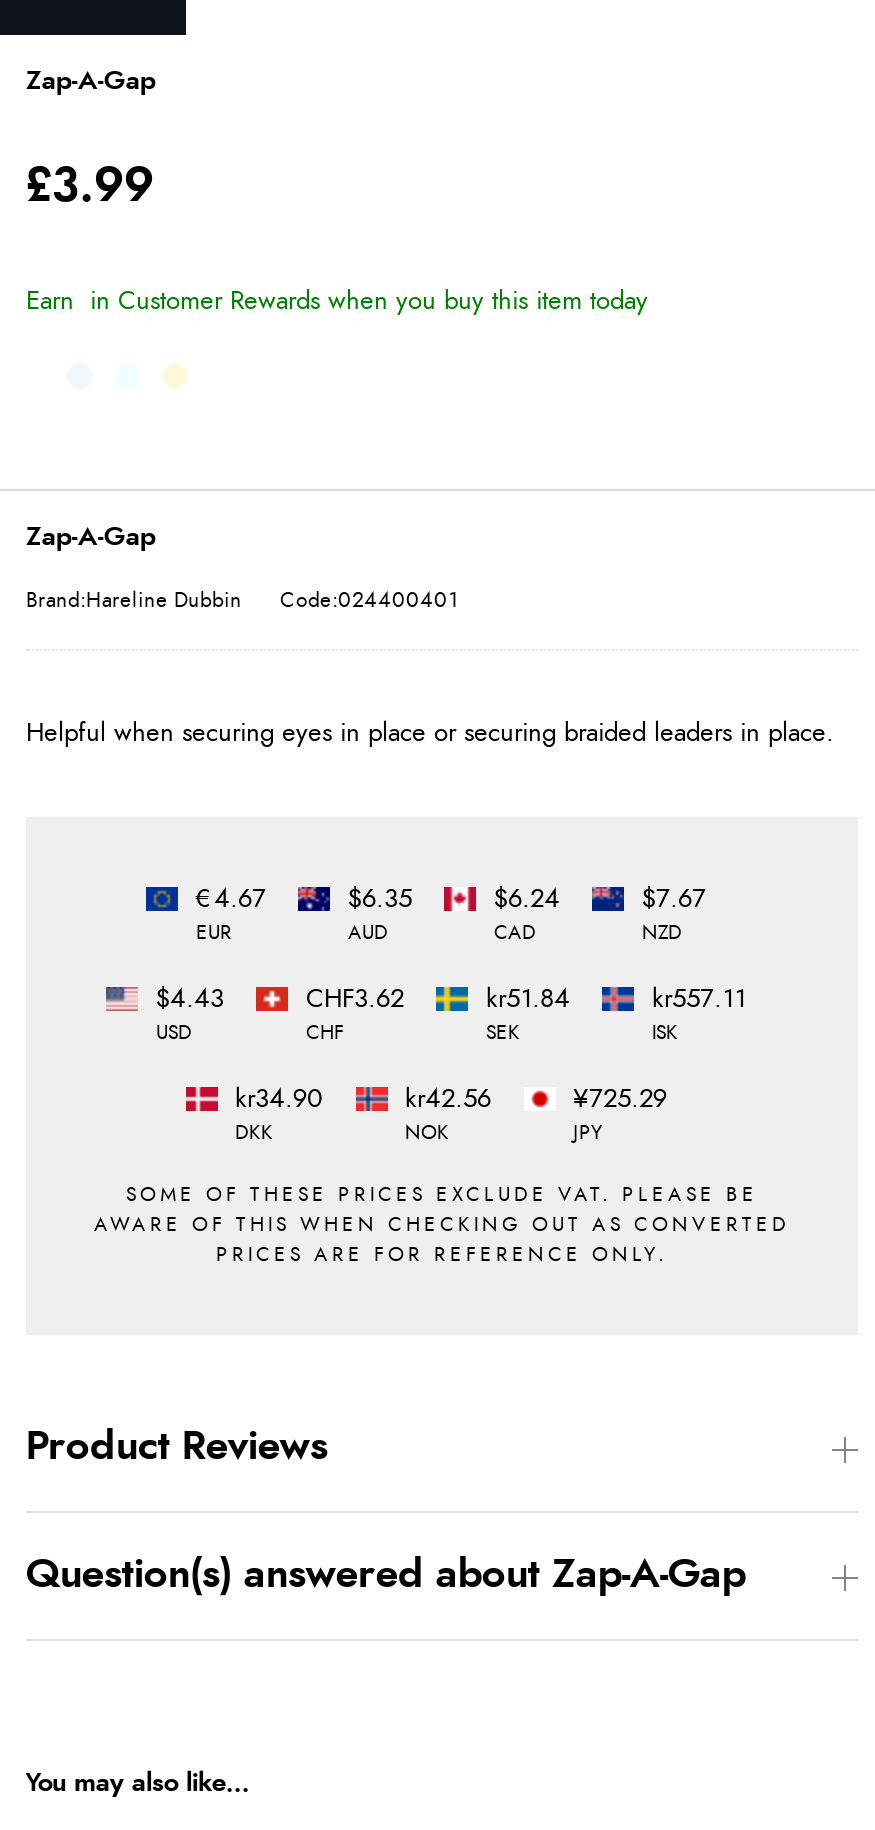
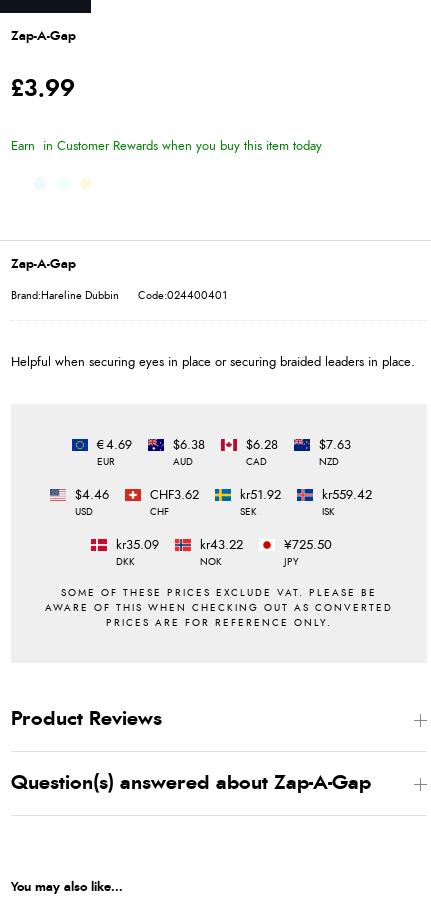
[196,887,266,913] €4.67 -> [96,439,131,452] €4.69
[348,887,412,913] $6.35 -> [172,439,204,452] $6.38
[494,887,560,913] $6.24 -> [245,439,277,452] $6.28
[642,887,706,913] $7.67 -> [318,439,350,452] $7.63
[156,987,224,1013] $4.43 -> [75,489,109,502] $4.46
[486,987,570,1013] kr51.84 -> [240,489,281,502] kr51.92
[652,987,746,1013] kr557.11 -> [322,489,372,502] kr559.42
[235,1087,323,1113] kr34.90 -> [115,539,158,552] kr35.09
[405,1087,491,1113] kr42.56 -> [199,539,242,552] kr43.22
[573,1087,667,1113] ¥725.29 -> [283,539,331,552] ¥725.50

